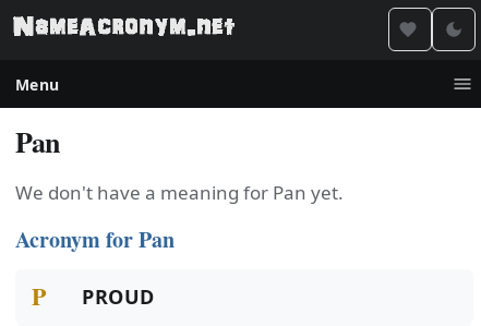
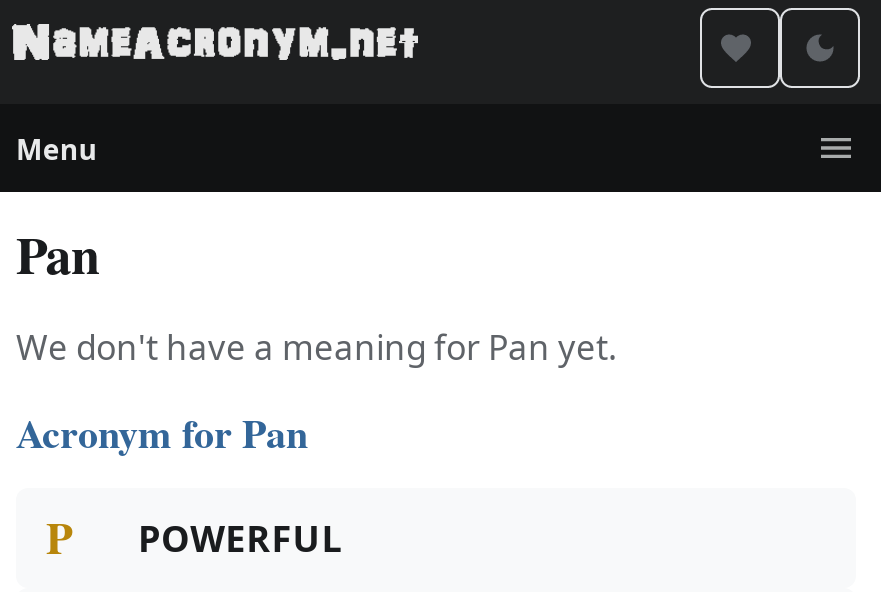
[82,283,155,310] PROUD -> [138,514,343,562] POWERFUL

